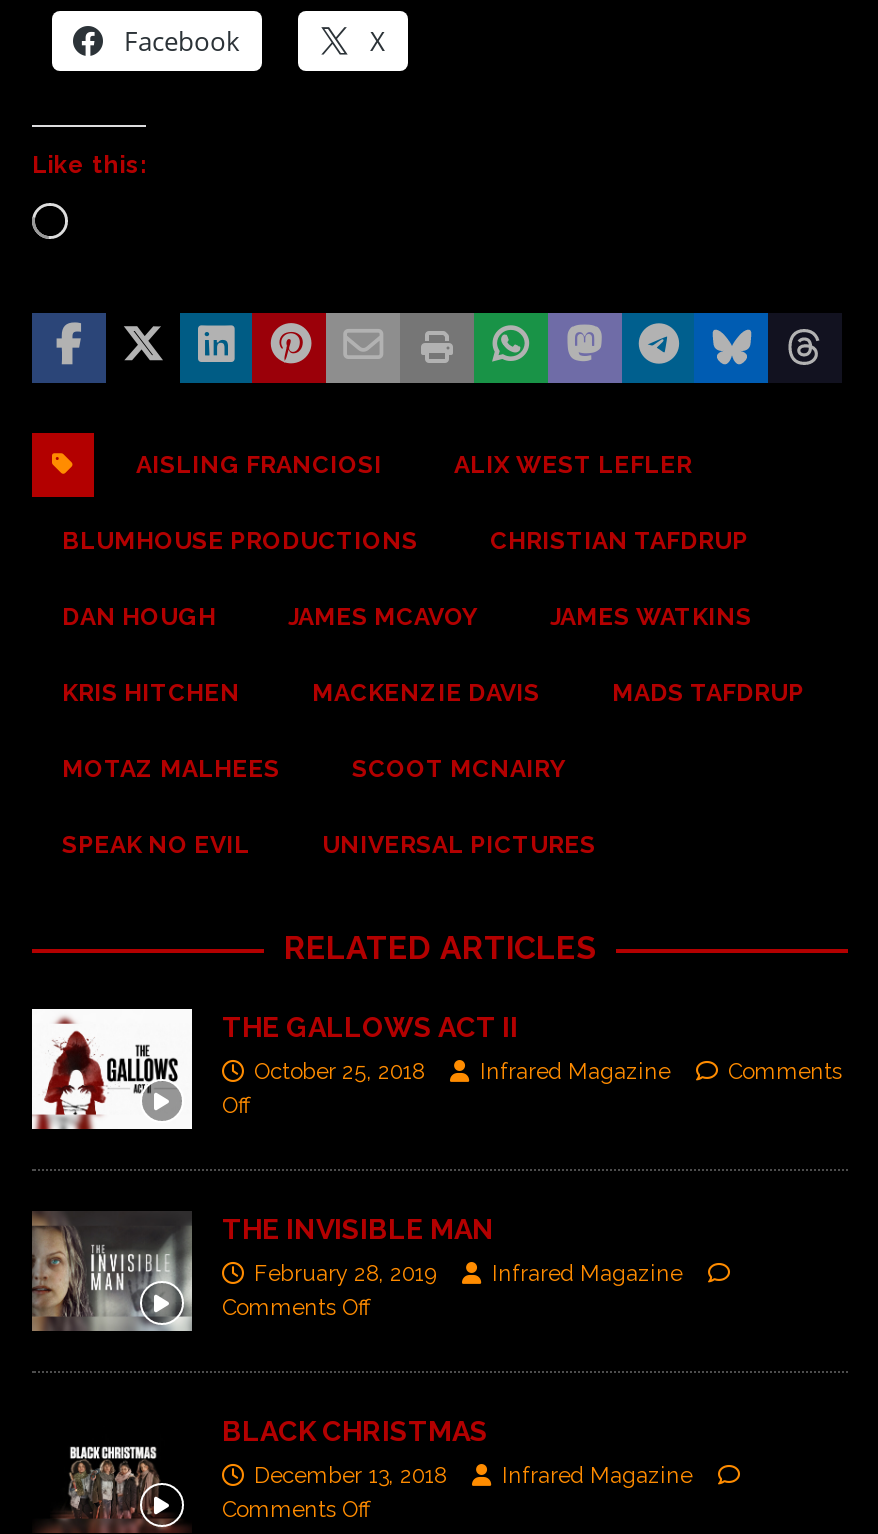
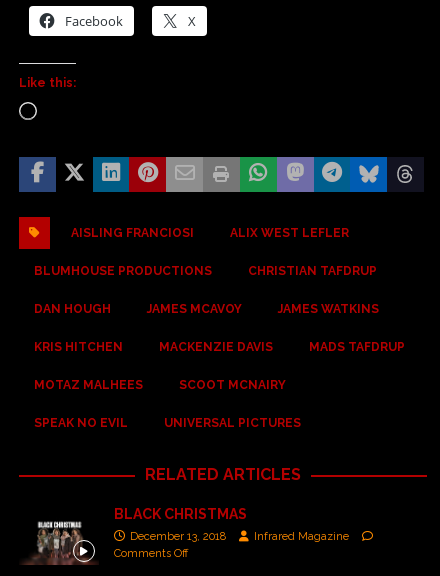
[30,1007,842,1131] [image] | THE GALLOWS ACT II | October 25, 2018 | Infrared Magazine | Comments | Off -> none
[30,1211,682,1333] [image] | THE INVISIBLE MAN | February 28, 2019 | Infrared Magazine | Comments Off -> none

